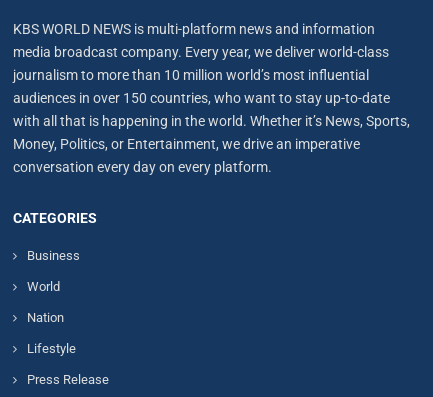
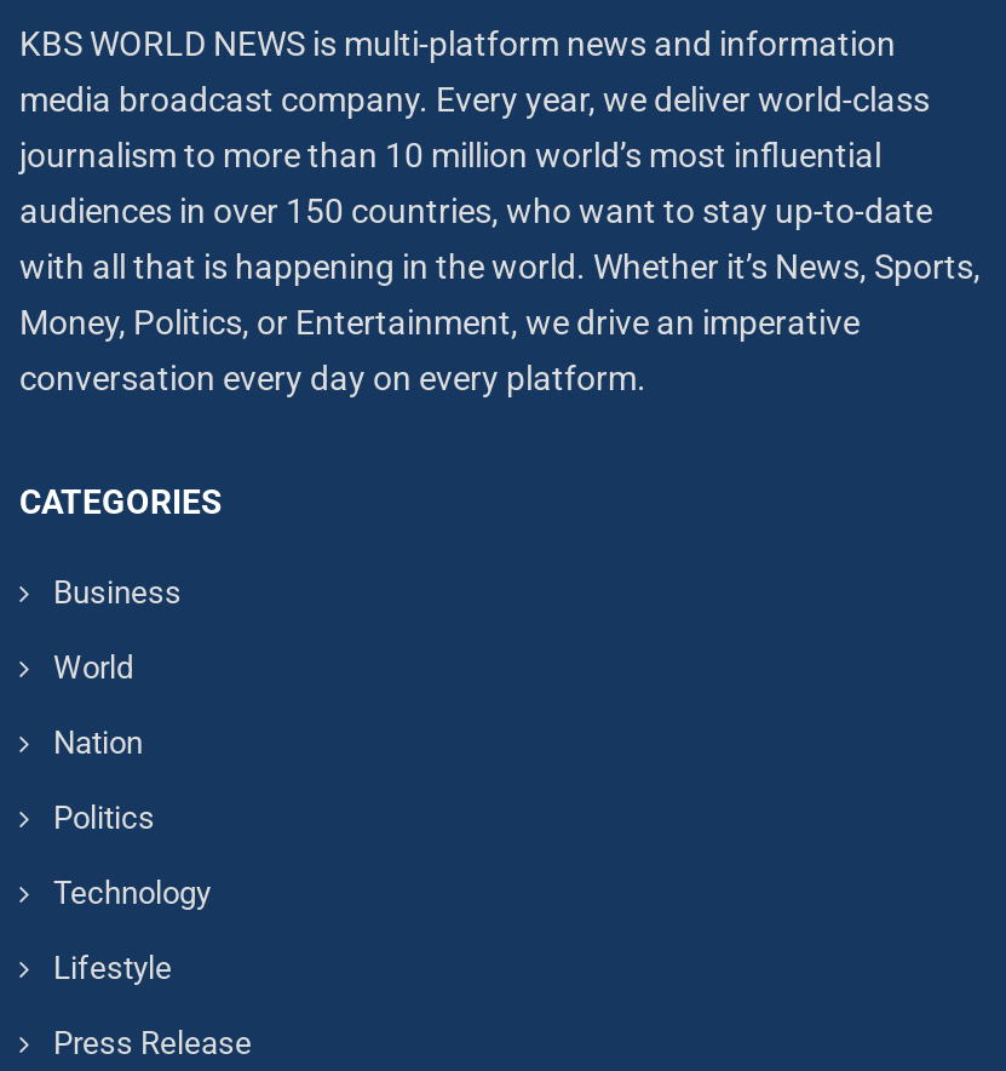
none -> [53,799,211,910] Politics | Technology

